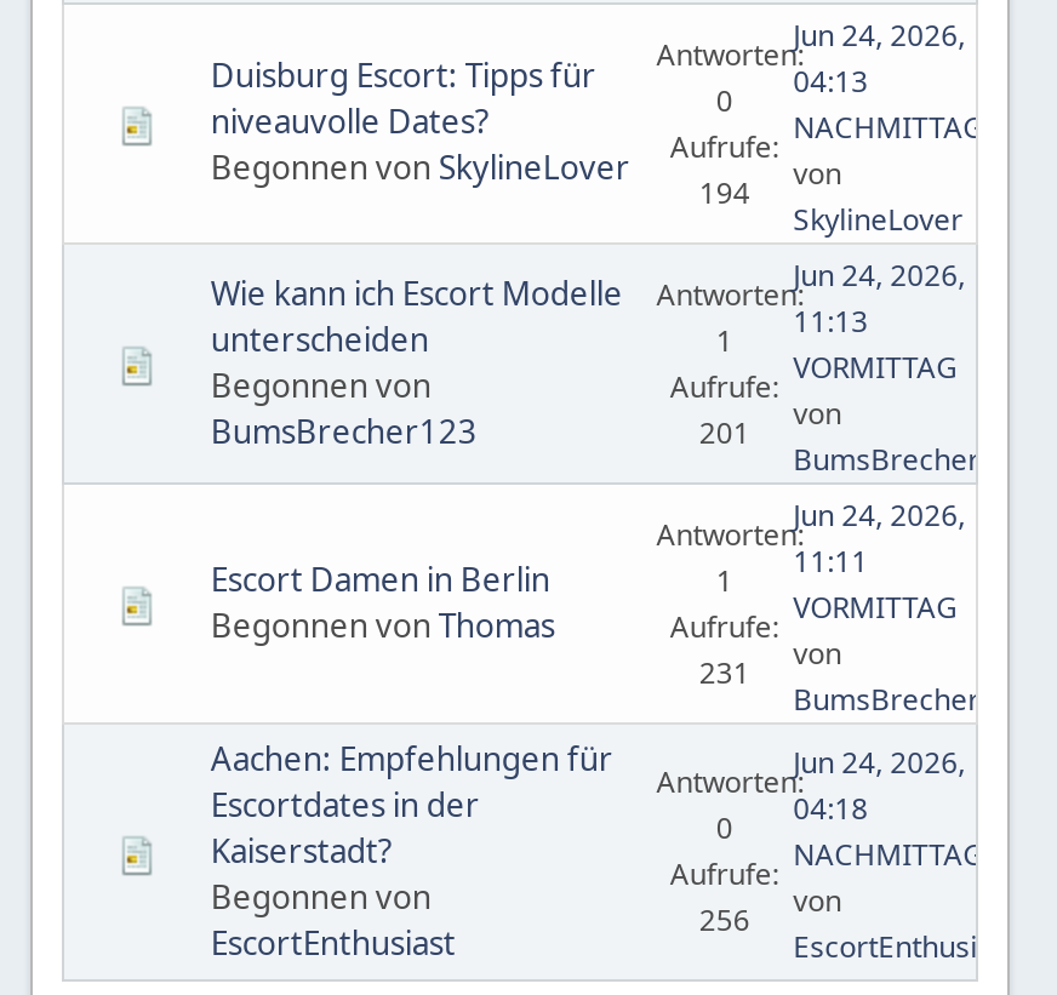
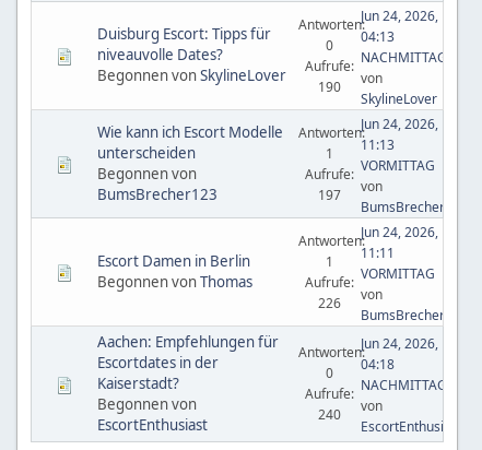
[699,151,841,212] 194 von -> [318,68,382,96] 190 von
[699,391,841,452] 201 von -> [318,176,382,204] 197 von
[699,631,841,692] 231 von -> [318,285,382,312] 226 von
[699,880,841,940] 256 von -> [318,396,382,424] 240 von

